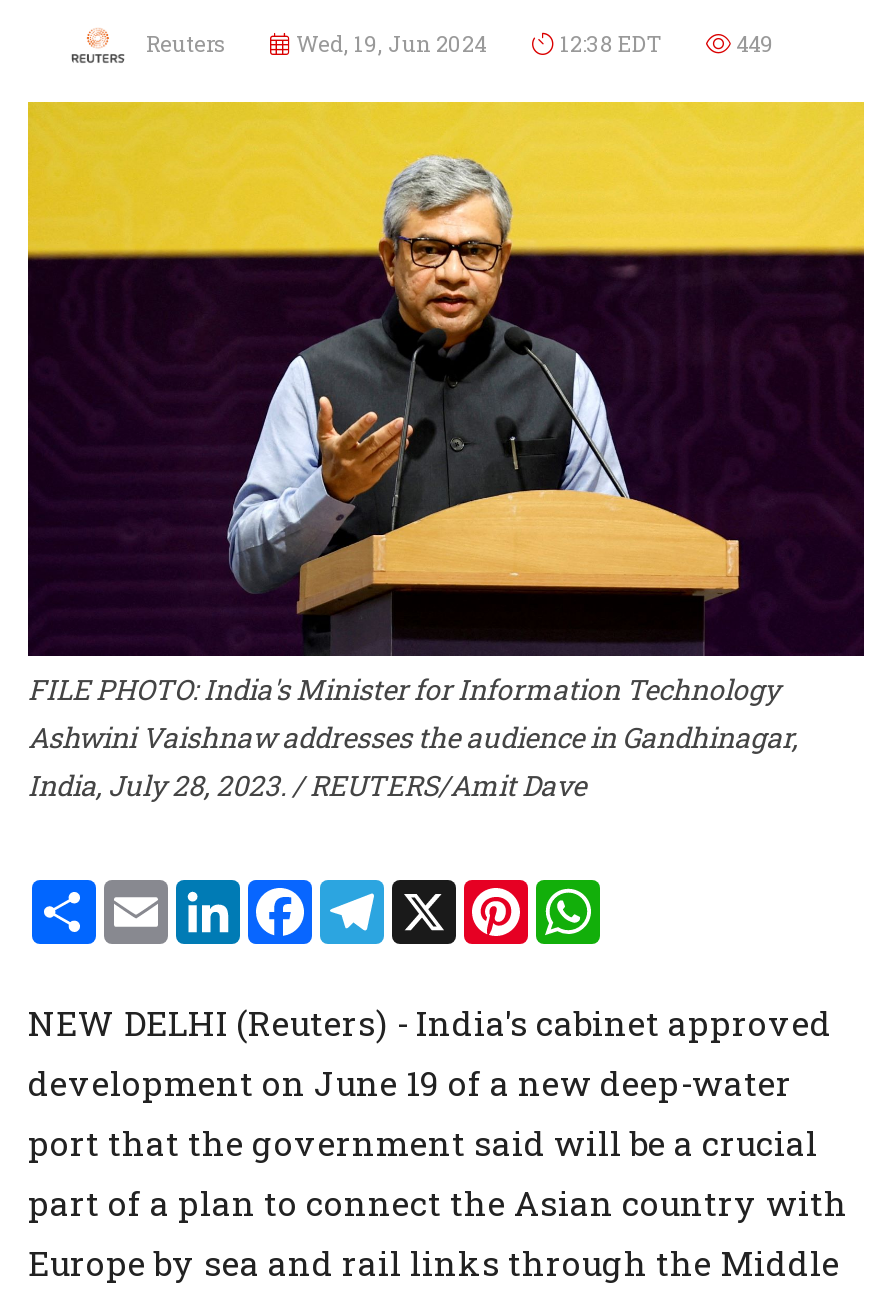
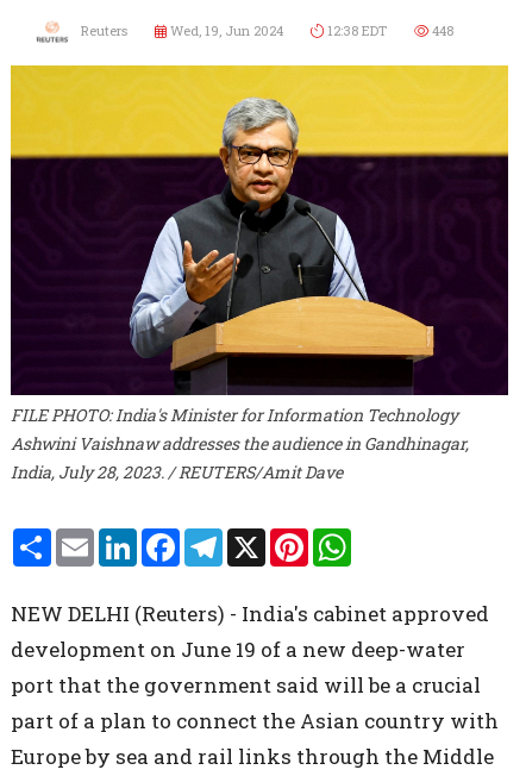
[730,28,786,58] 449 -> [428,21,461,39] 448

